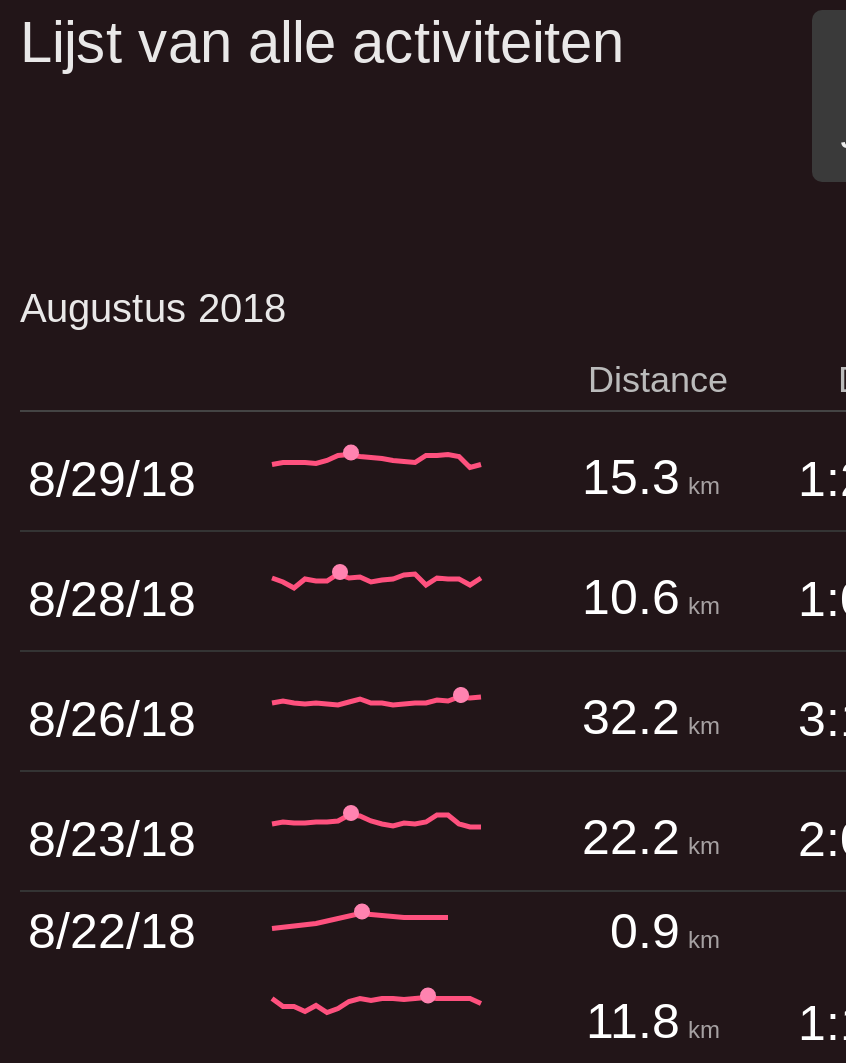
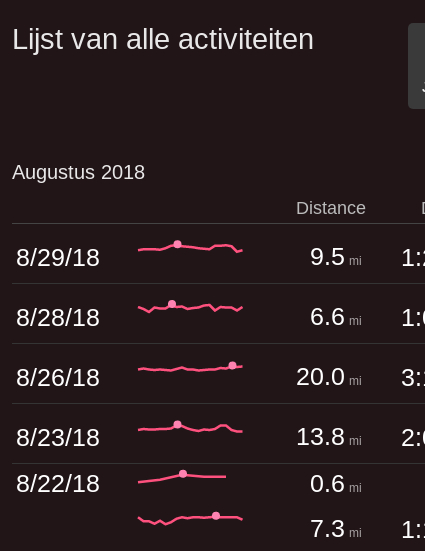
[582,448,720,504] 15.3 km -> [310,242,362,270] 9.5 mi
[582,568,720,624] 10.6 km -> [310,302,362,330] 6.6 mi
[582,688,720,744] 32.2 km -> [296,362,362,390] 20.0 mi
[582,808,720,864] 22.2 km -> [296,422,362,450] 13.8 mi
[610,901,720,957] 0.9 km -> [310,468,362,496] 0.6 mi
[586,992,720,1048] 11.8 km -> [310,514,362,542] 7.3 mi

